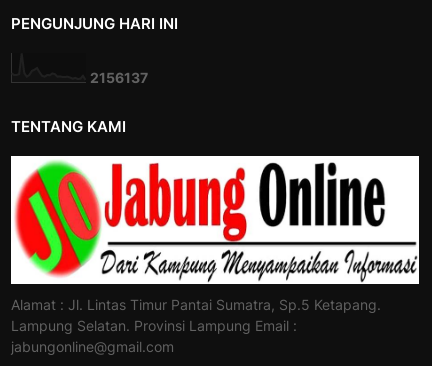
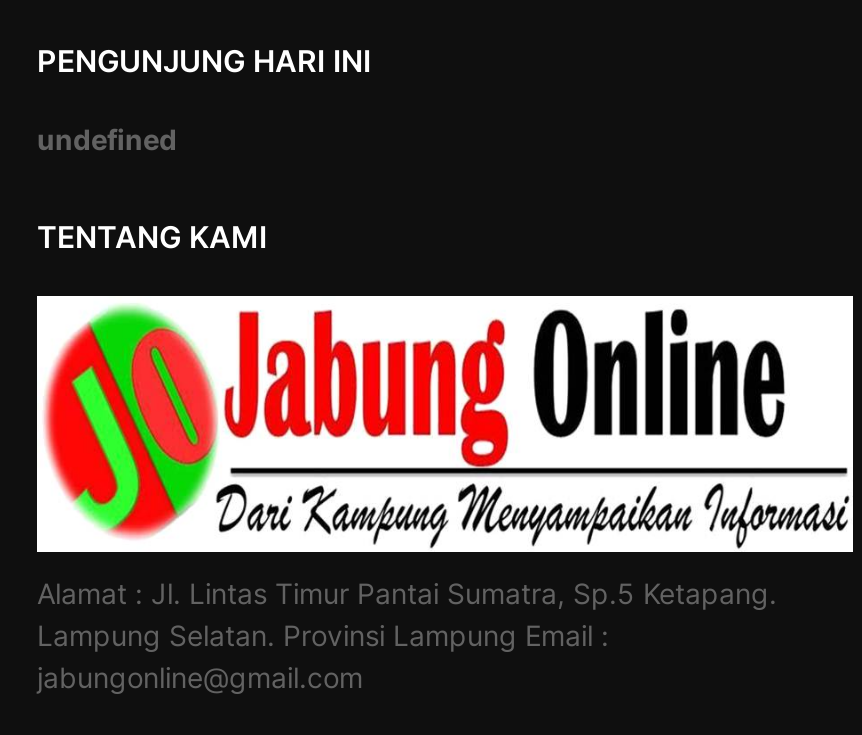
[90,69,148,86] 21 561 37 -> [37,122,177,156] undefined

